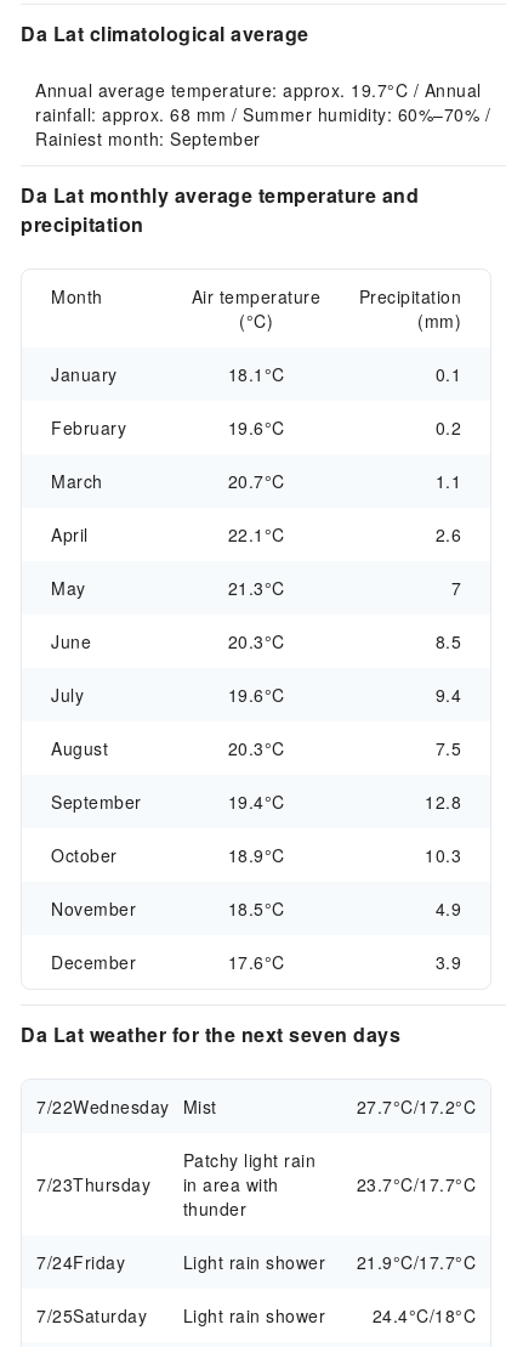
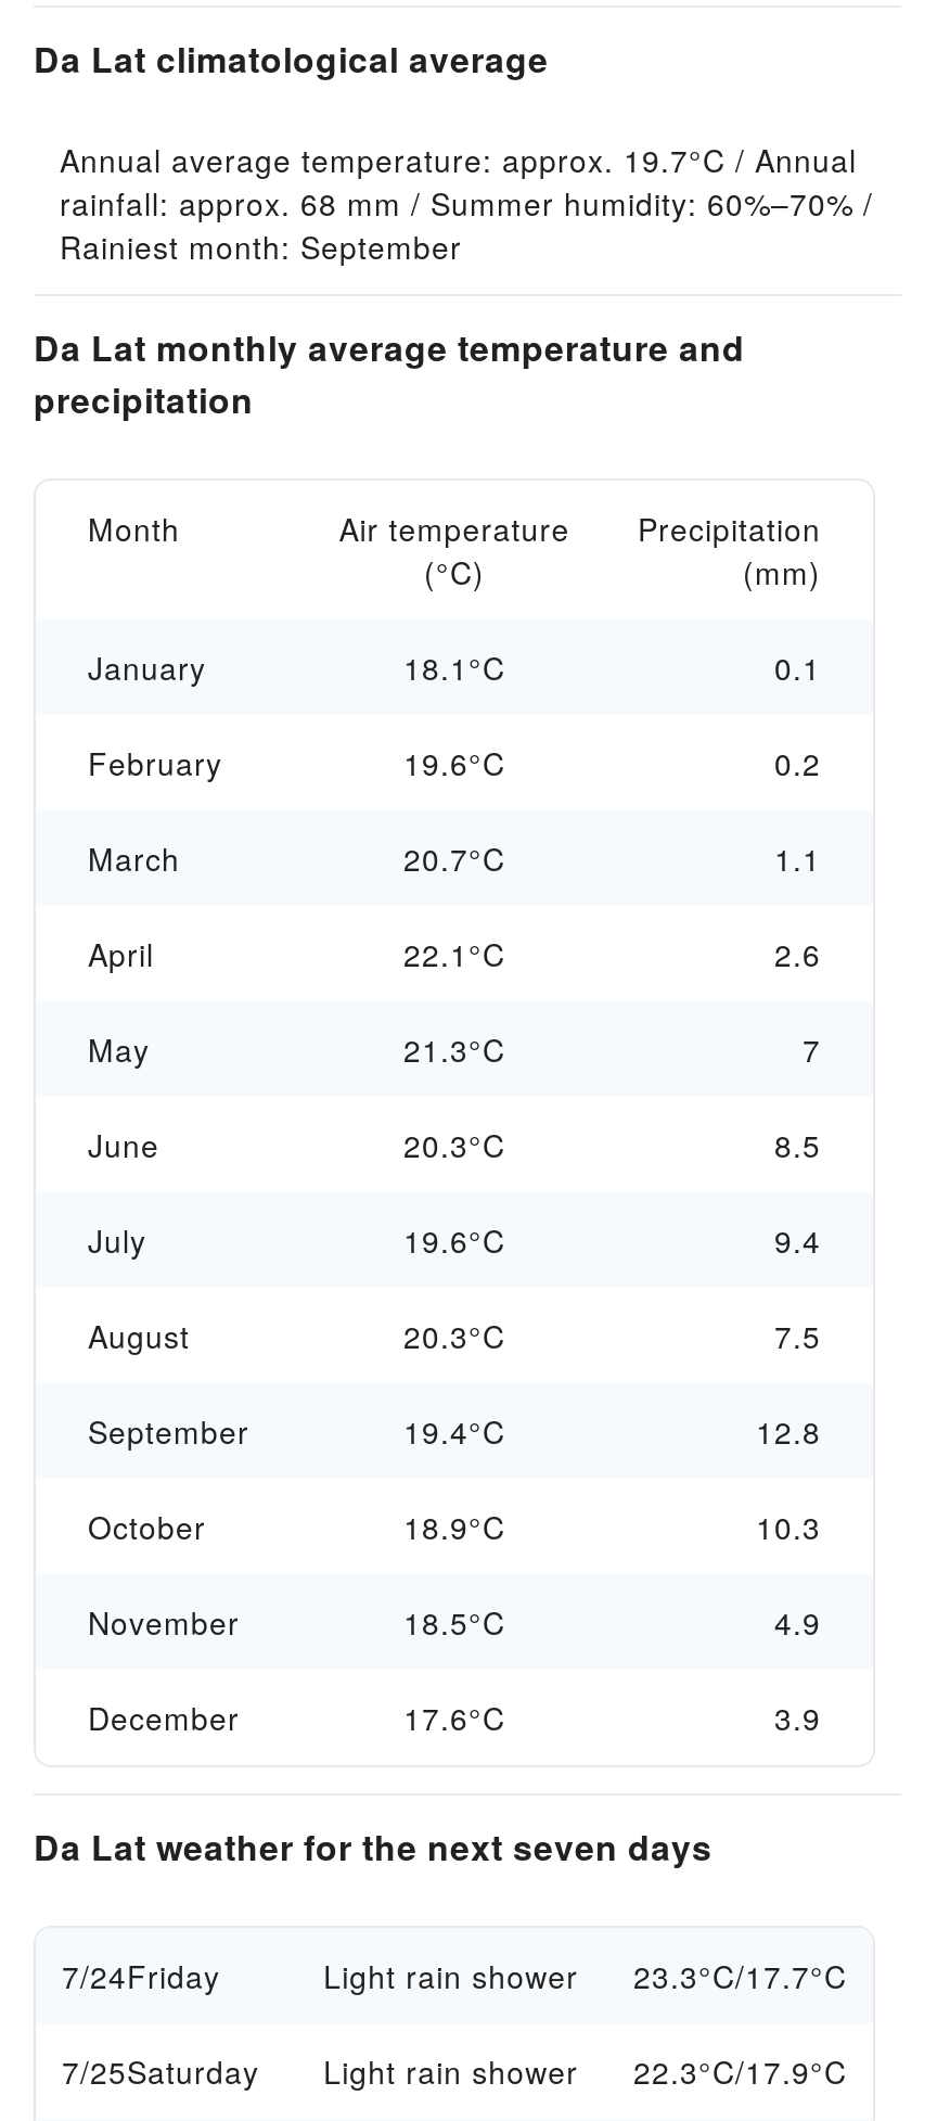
[36,1094,476,1196] 7/22Wednesday Mist | 27.7°C/17.2°C | 7/23Thursday -> none
[183,1148,316,1221] Patchy light rain | in area with | thunder -> none
[356,1172,476,1196] 23.7°C/17.7°C -> none
[183,1250,476,1274] Light rain shower 21.9°C/17.7°C -> [324,1954,847,1997] Light rain shower 23.3°C/17.7°C
[36,1303,476,1328] 7/25Saturday Light rain shower 24.4°C/18°C -> [62,2049,847,2093] 7/25Saturday Light rain shower 22.3°C/17.9°C

